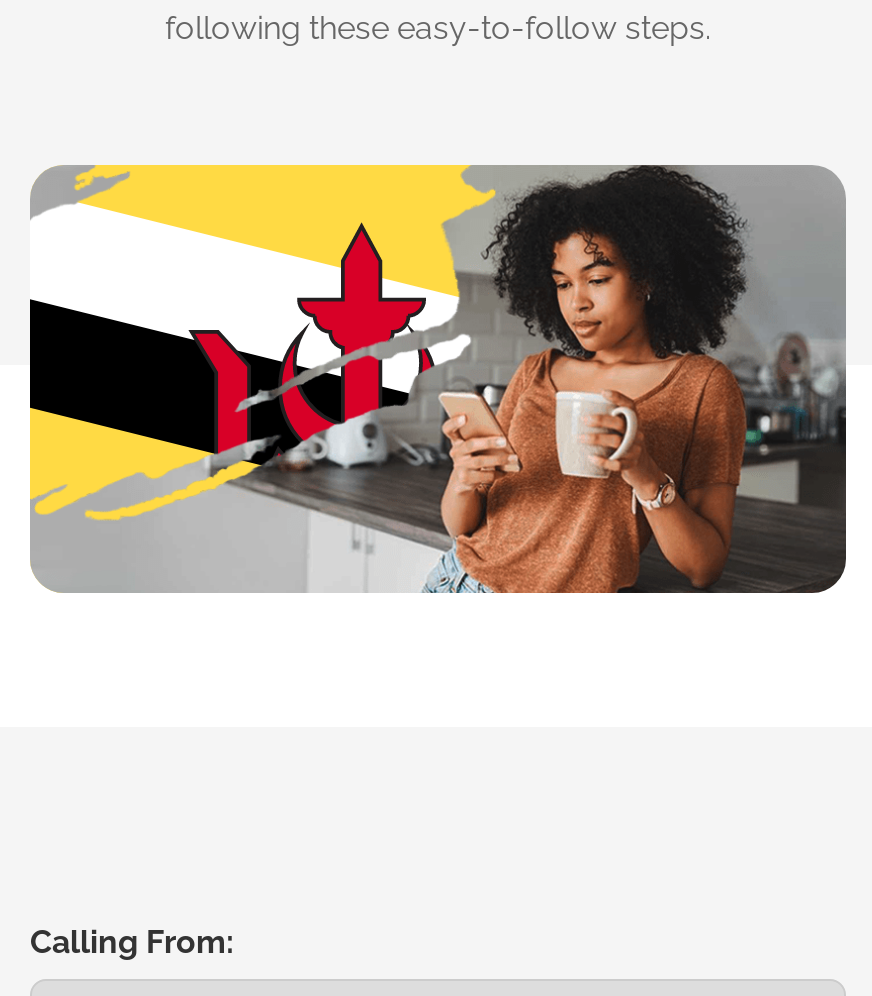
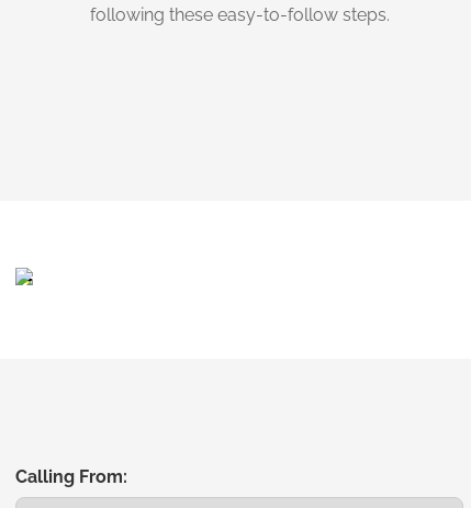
[28,162,848,594] [image] -> none

